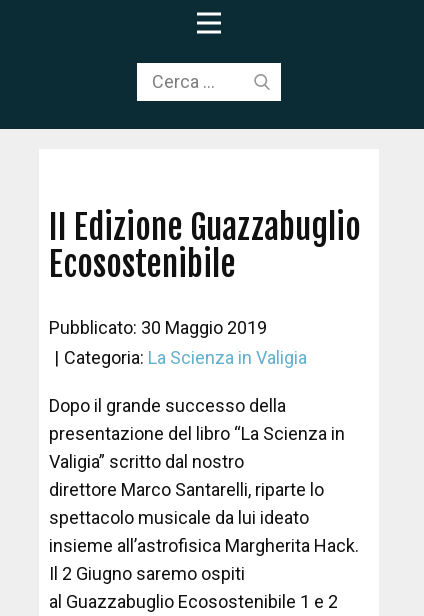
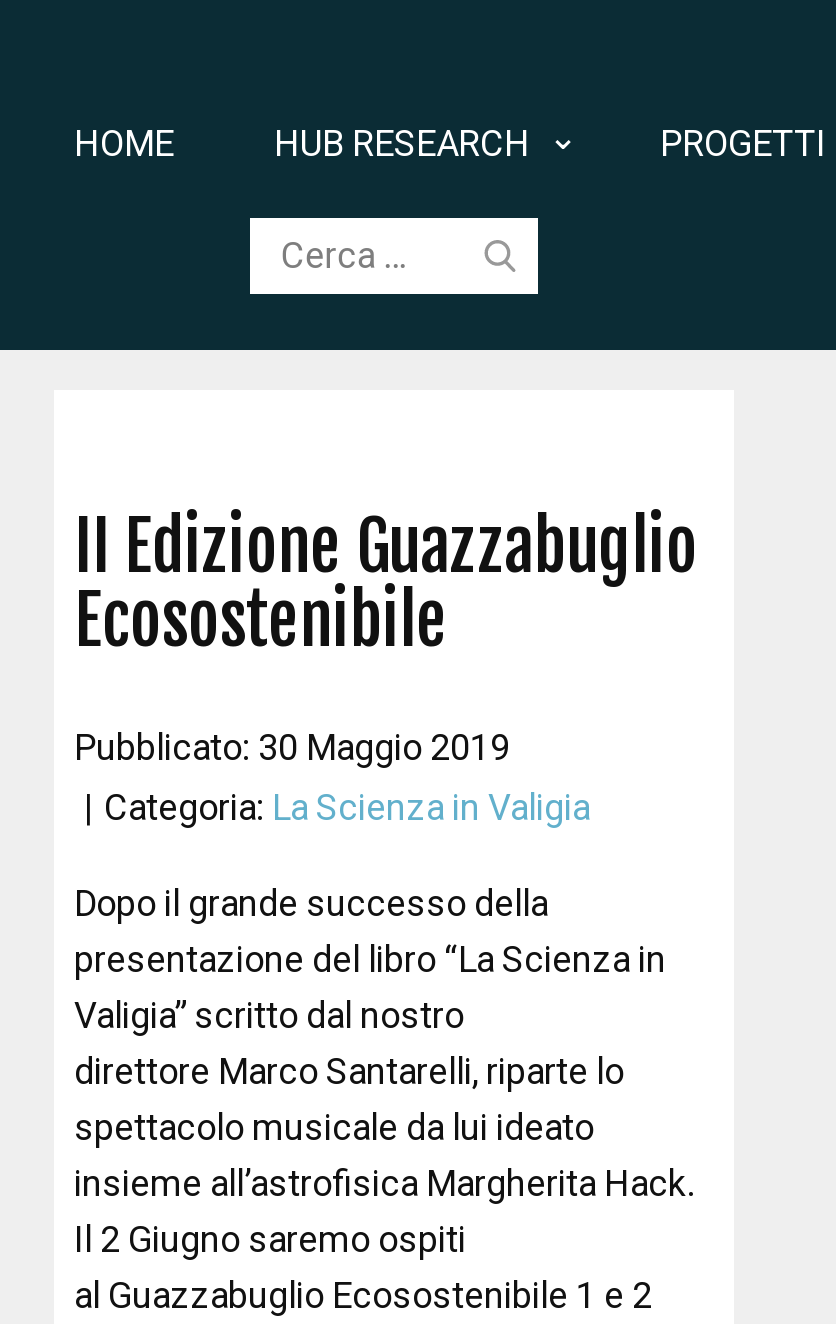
none -> [74,122,826,164] HOME | HUB RESEARCH | PROGETTI

